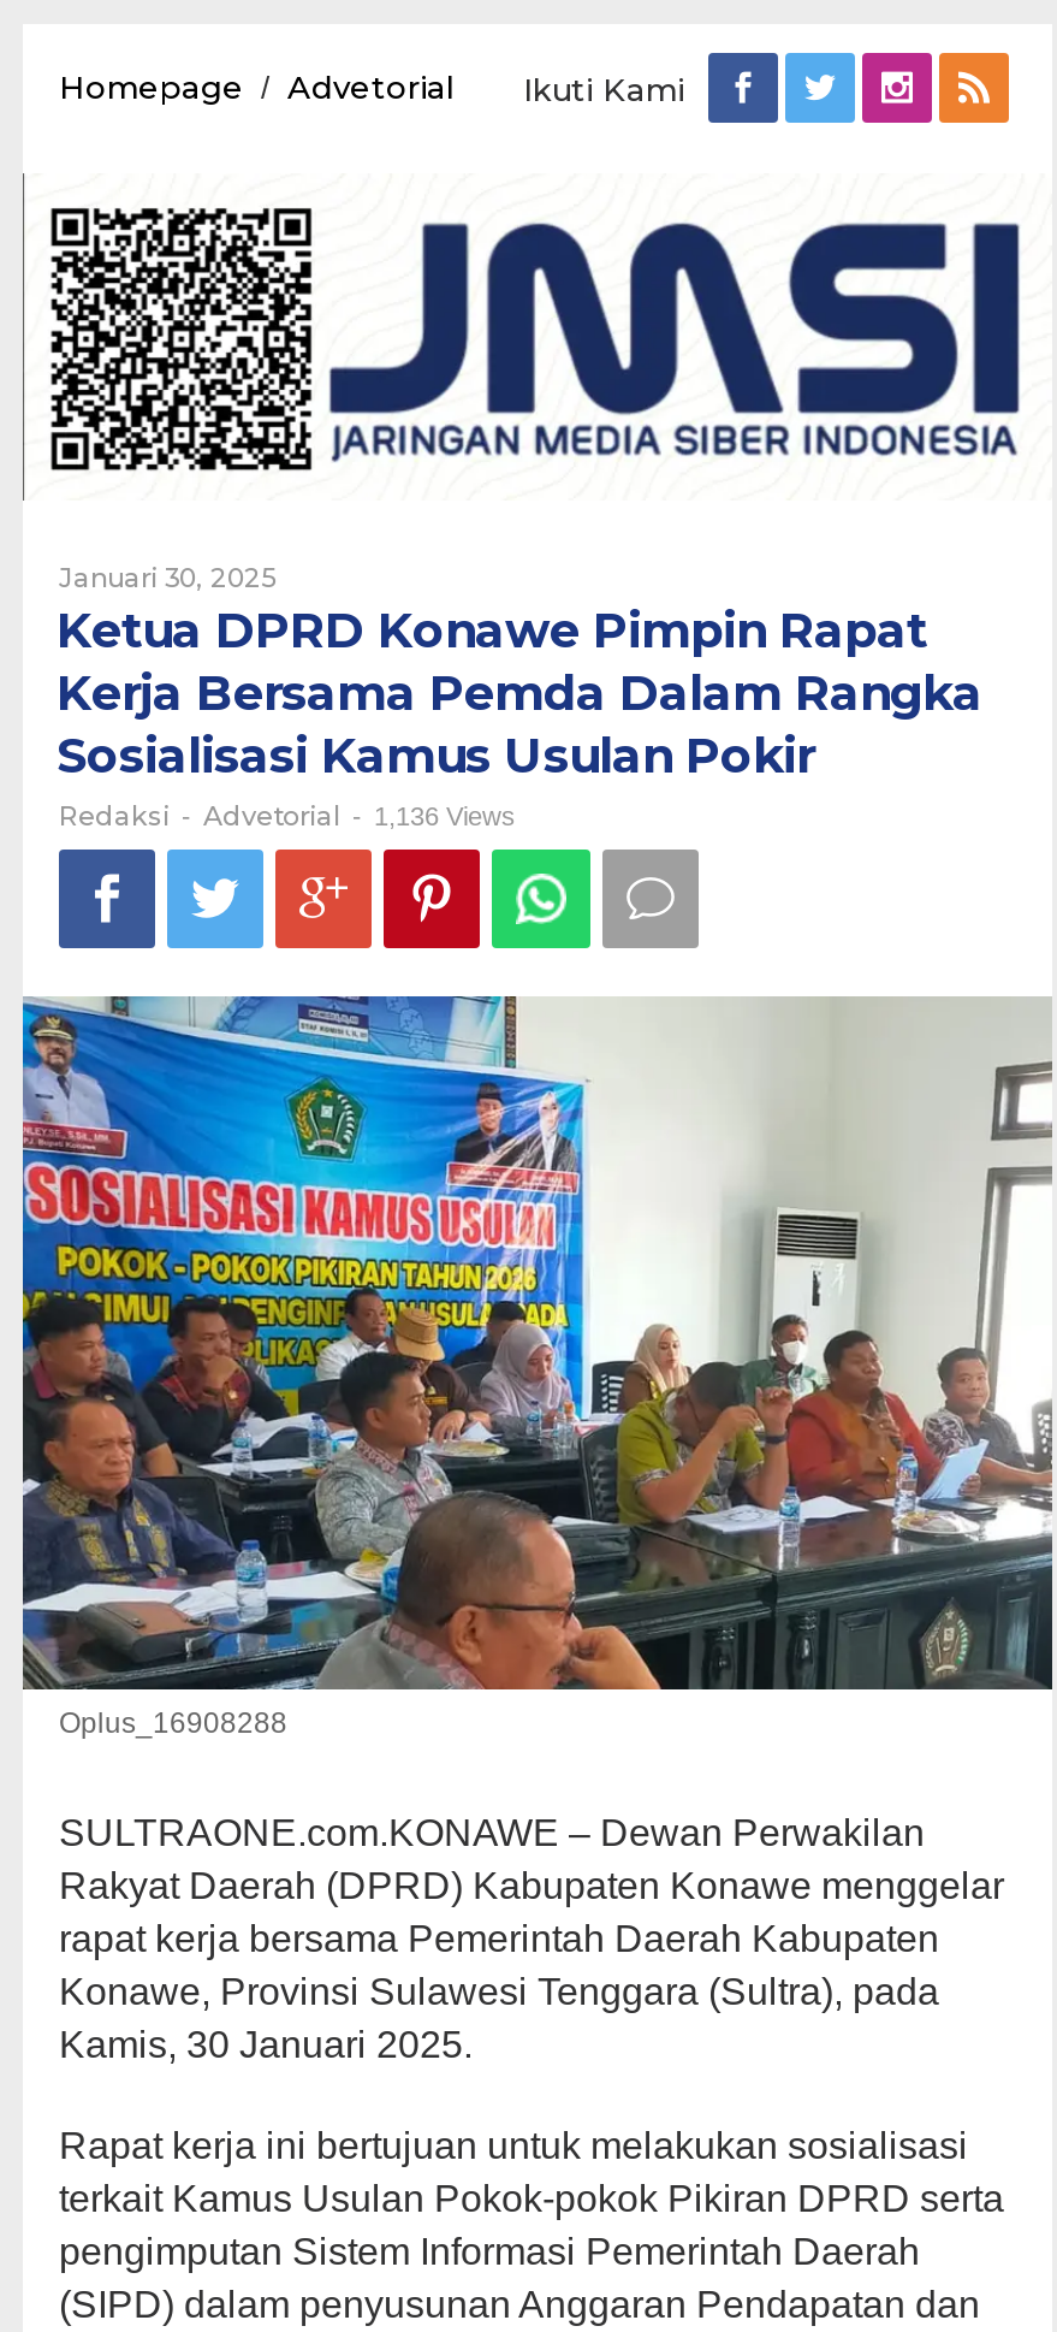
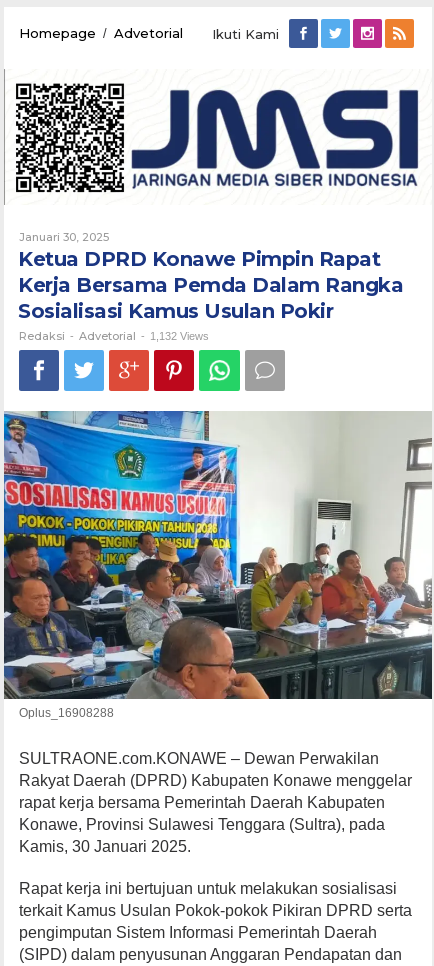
[59,798,516,832] Redaksi - Advetorial - 1,136 Views -> [19,329,209,343] Redaksi - Advetorial - 1,132 Views

